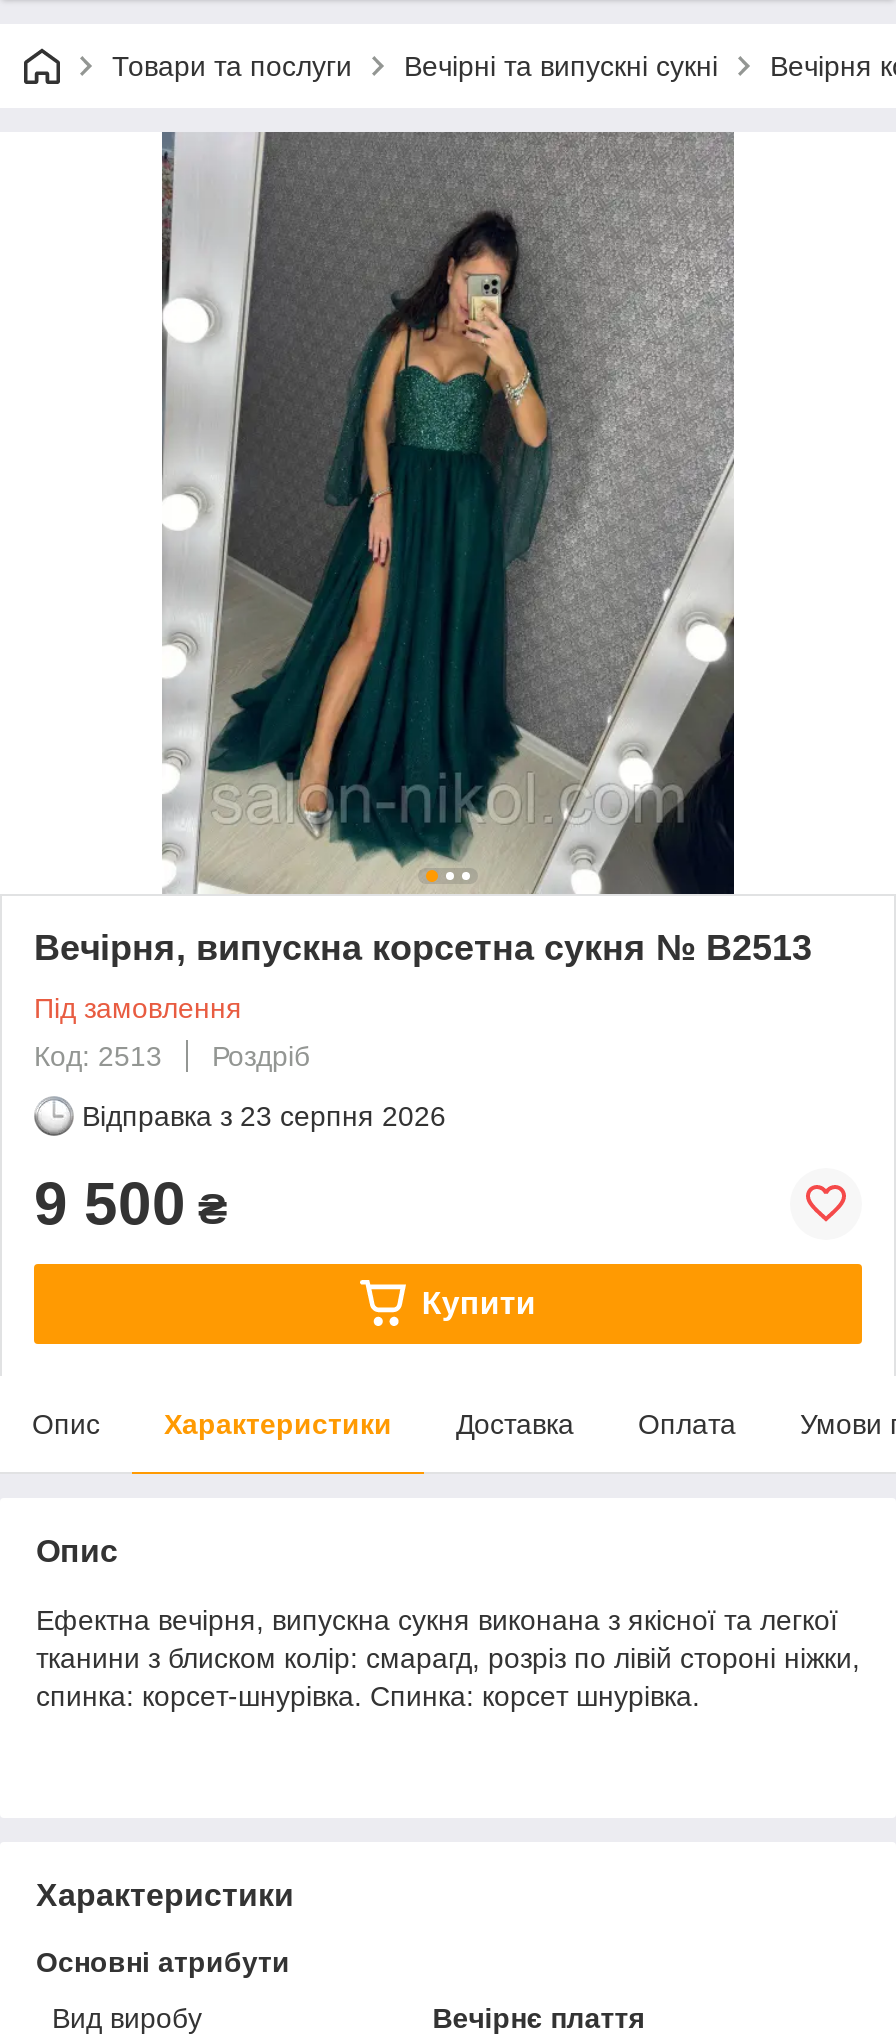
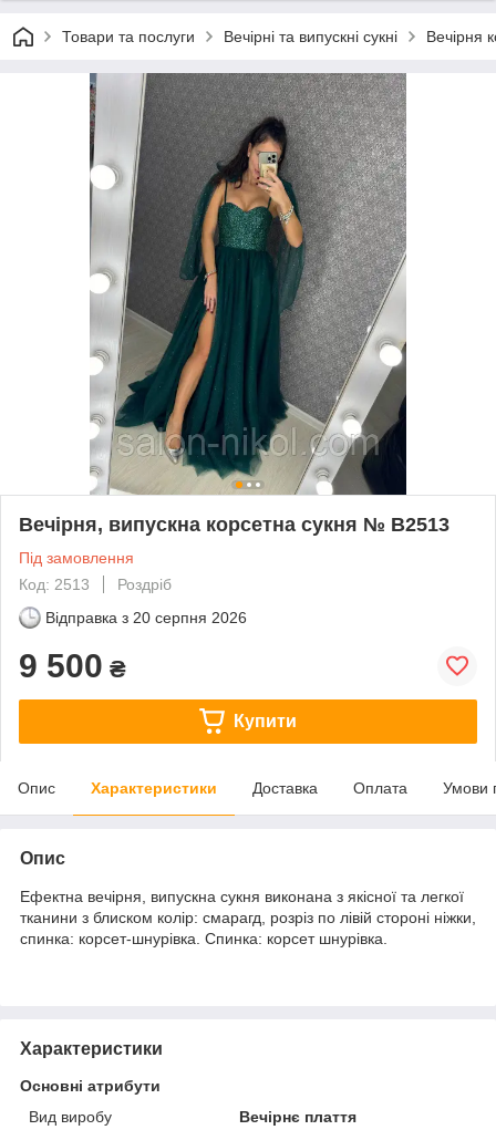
[82,1100,446,1132] Відправка з 23 серпня 2026 -> [45,608,247,626] Відправка з 20 серпня 2026

